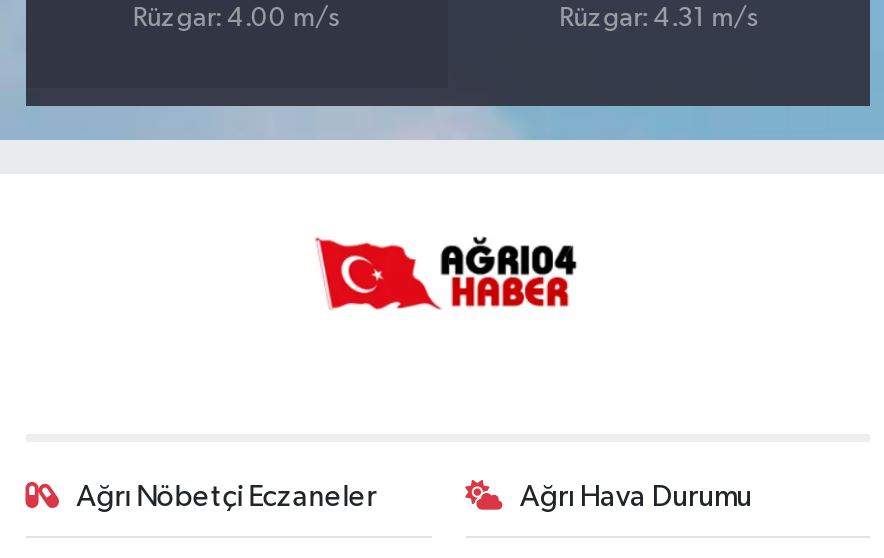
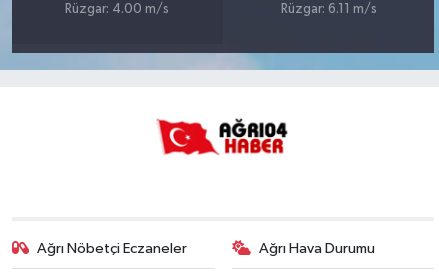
[559,6,759,32] Rüzgar: 4.31 m/s -> [281,3,377,16] Rüzgar: 6.11 m/s

